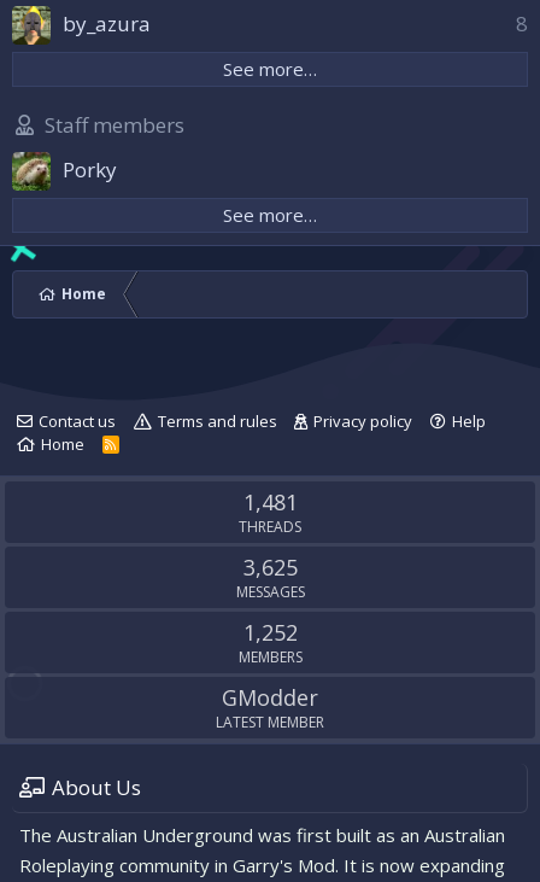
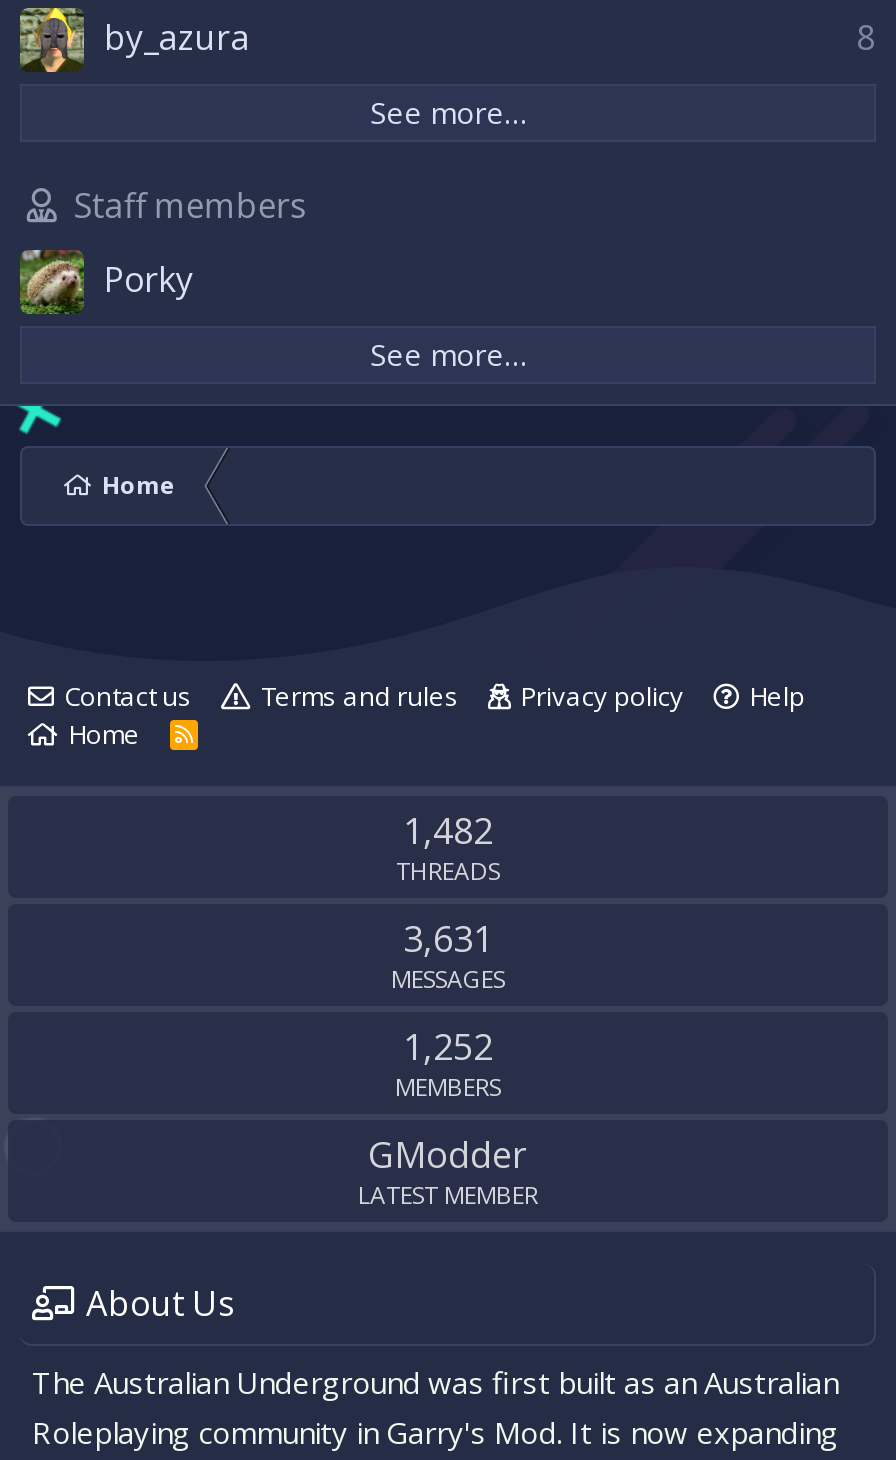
[243,488,297,517] 1,481 -> [403,806,493,854] 1,482
[243,553,297,582] 3,625 -> [403,914,493,962] 3,631

